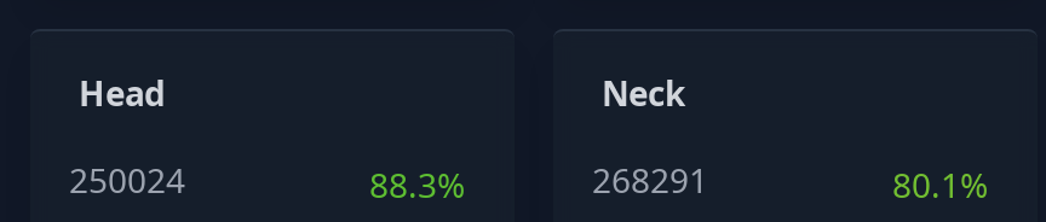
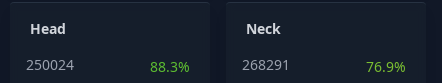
[892,162,989,208] 80.1% -> [366,57,406,76] 76.9%

